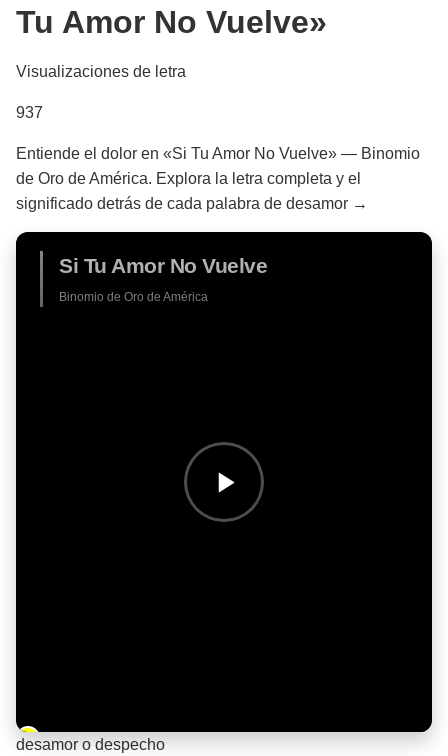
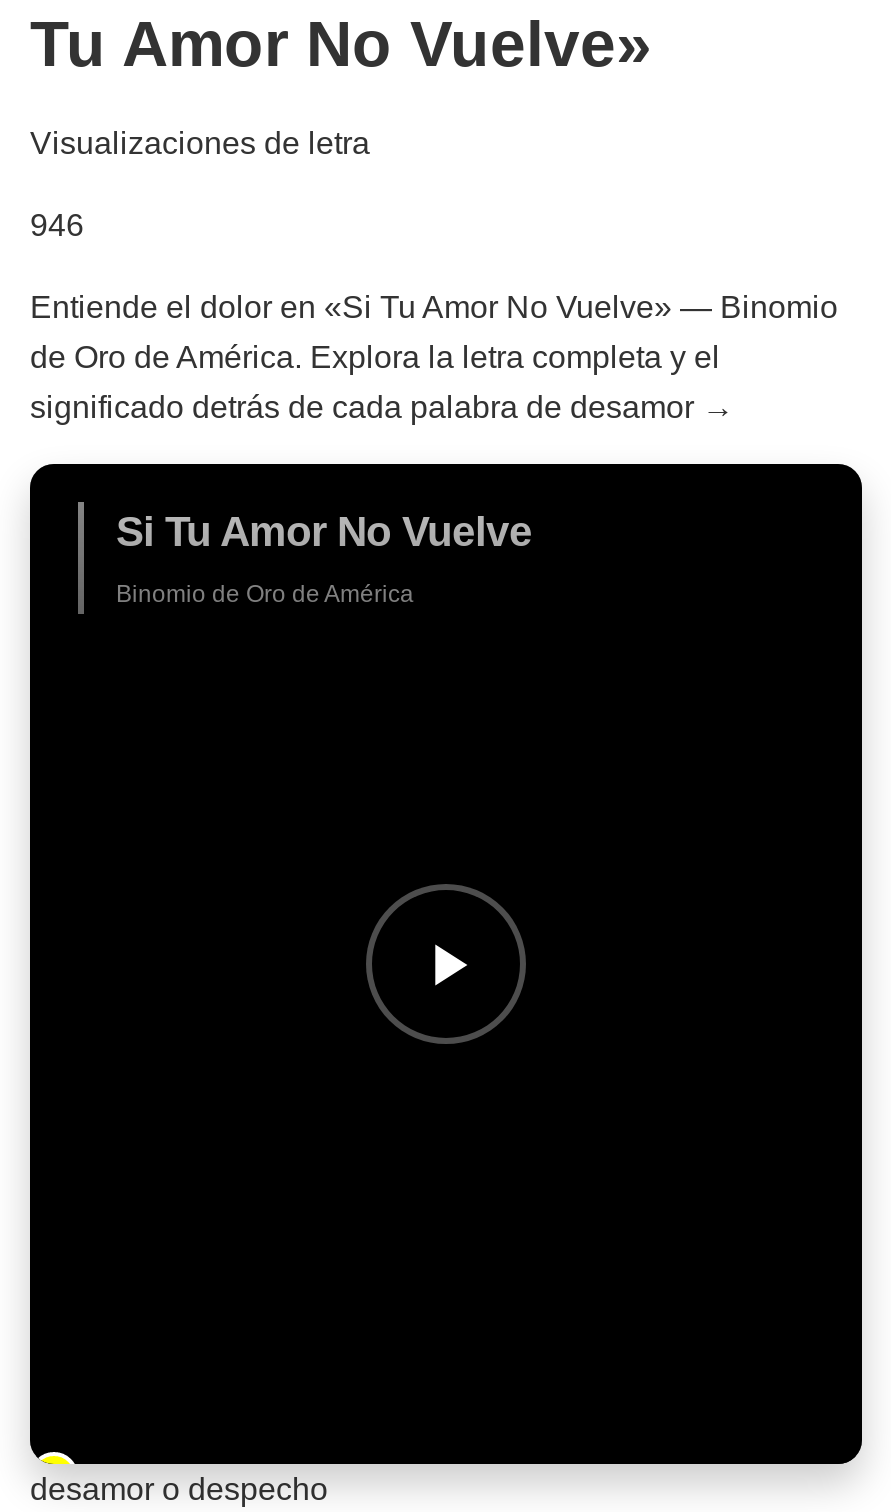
[16,104,43,121] 937 -> [30,208,84,242] 946

